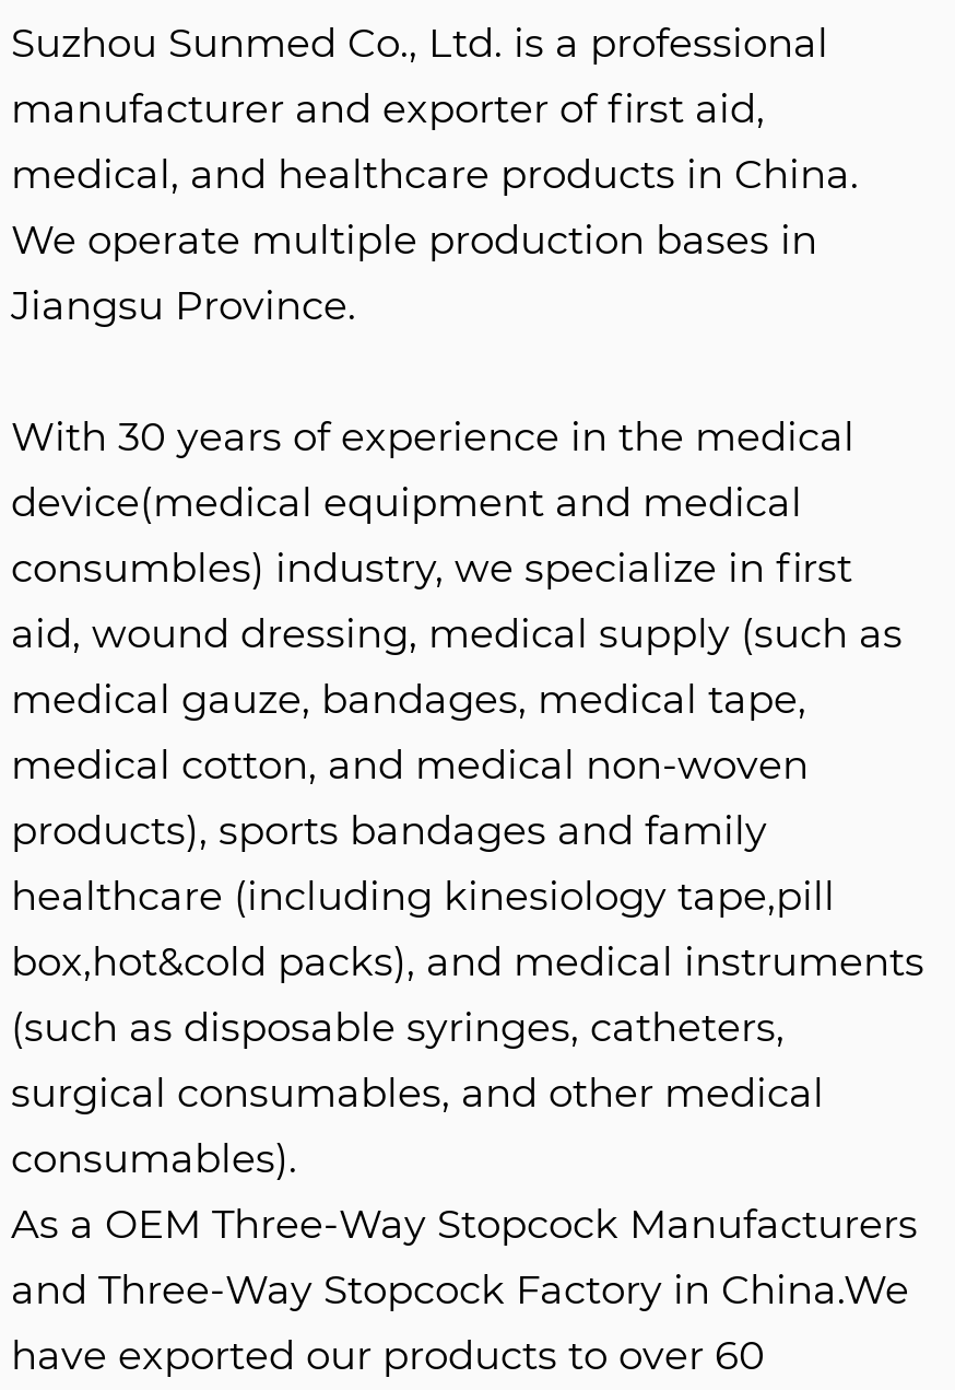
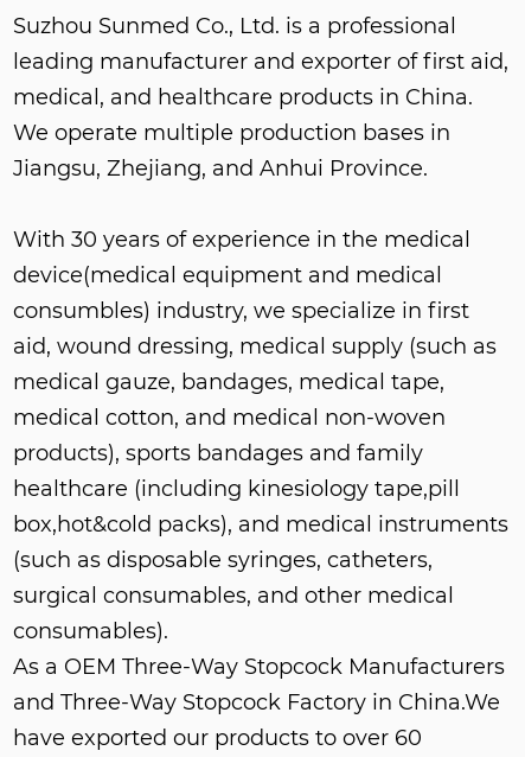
[11,84,765,132] manufacturer and exporter of first aid, -> [13,48,508,74] leading manufacturer and exporter of first aid,
[11,281,356,329] Jiangsu Province. -> [13,155,428,181] Jiangsu, Zhejiang, and Anhui Province.

